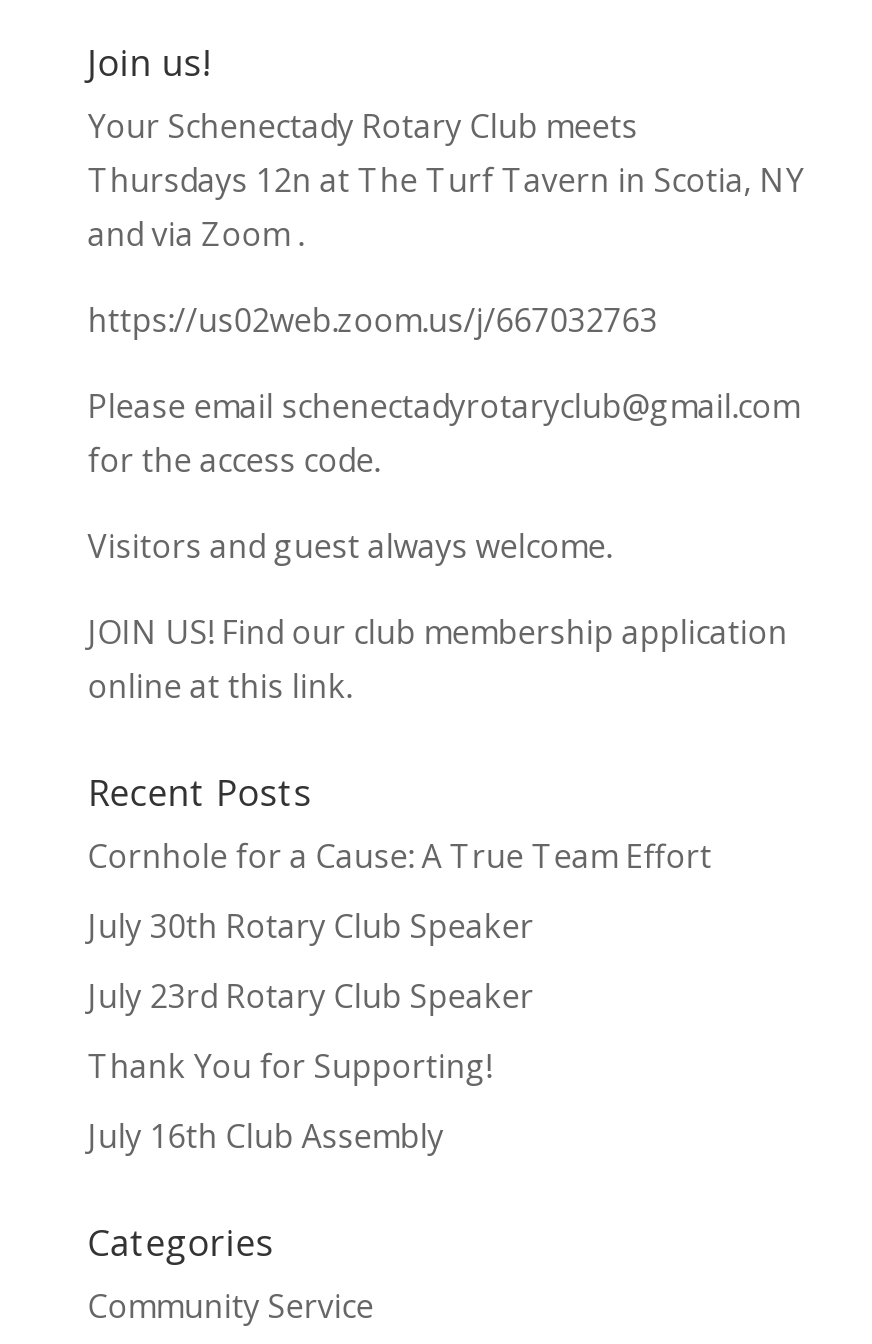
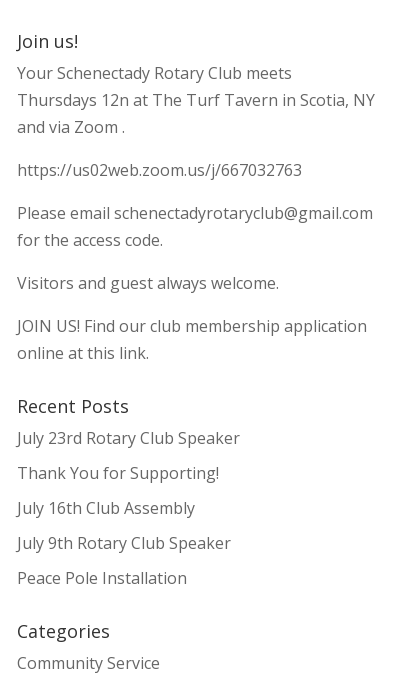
[88,834,712,948] Cornhole for a Cause: A True Team Effort | July 30th Rotary Club Speaker -> none
moved [88,974,534,1158] -> [17,427,240,519]: July 23rd Rotary Club Speaker | Thank You for Supporting! | July 16th Club Assembly
none -> [17,532,231,589] July 9th Rotary Club Speaker | Peace Pole Installation

